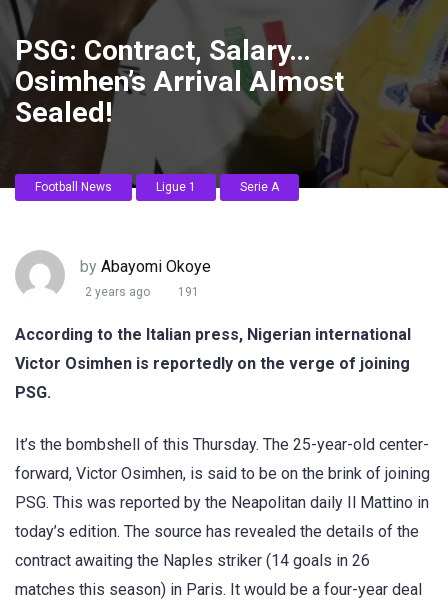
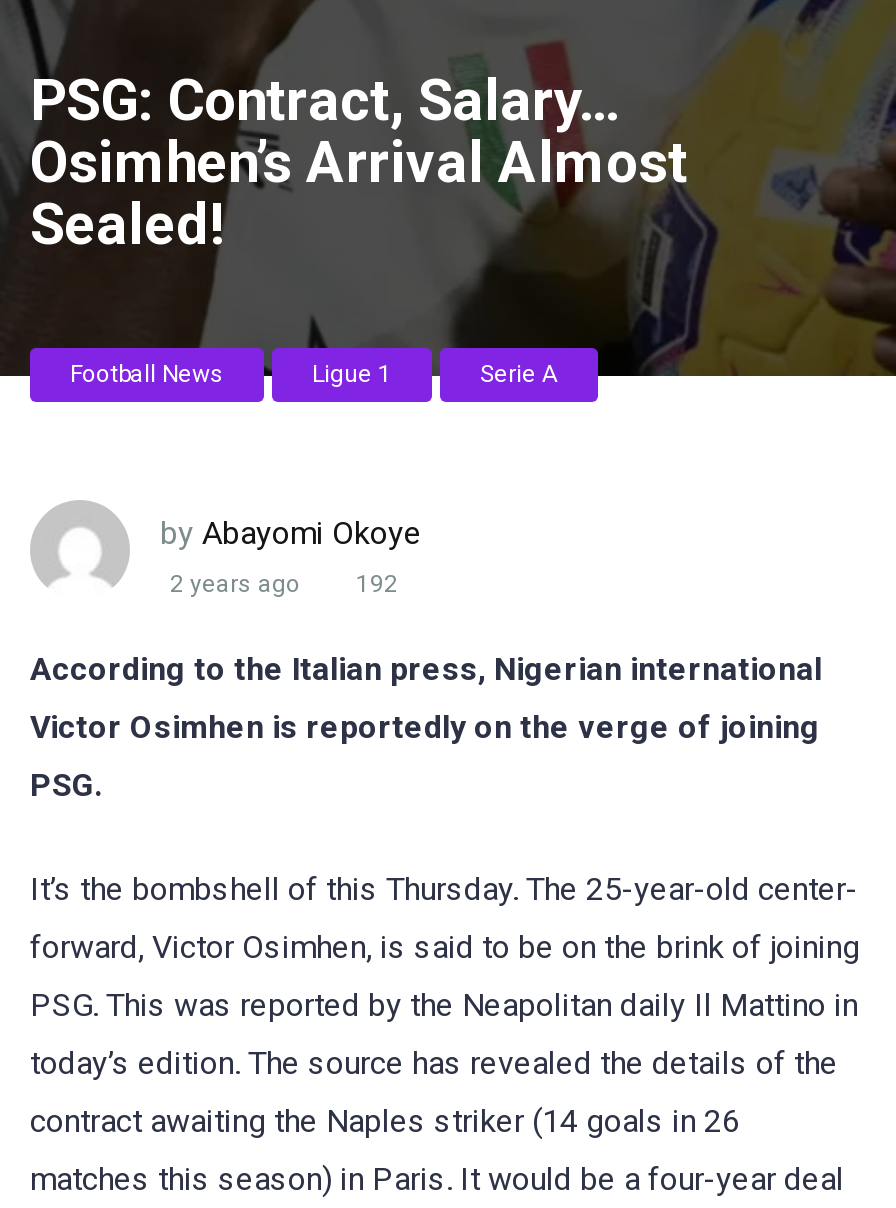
[85,285,199,299] 2 years ago 191 -> [170,570,398,598] 2 years ago 192

